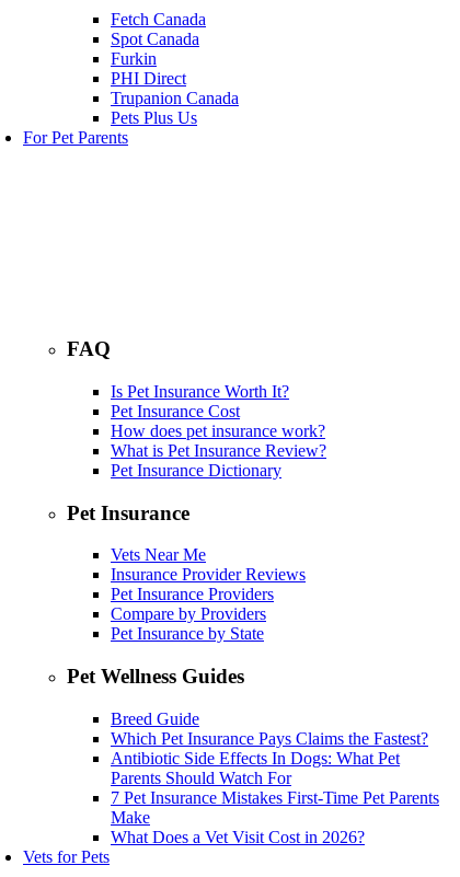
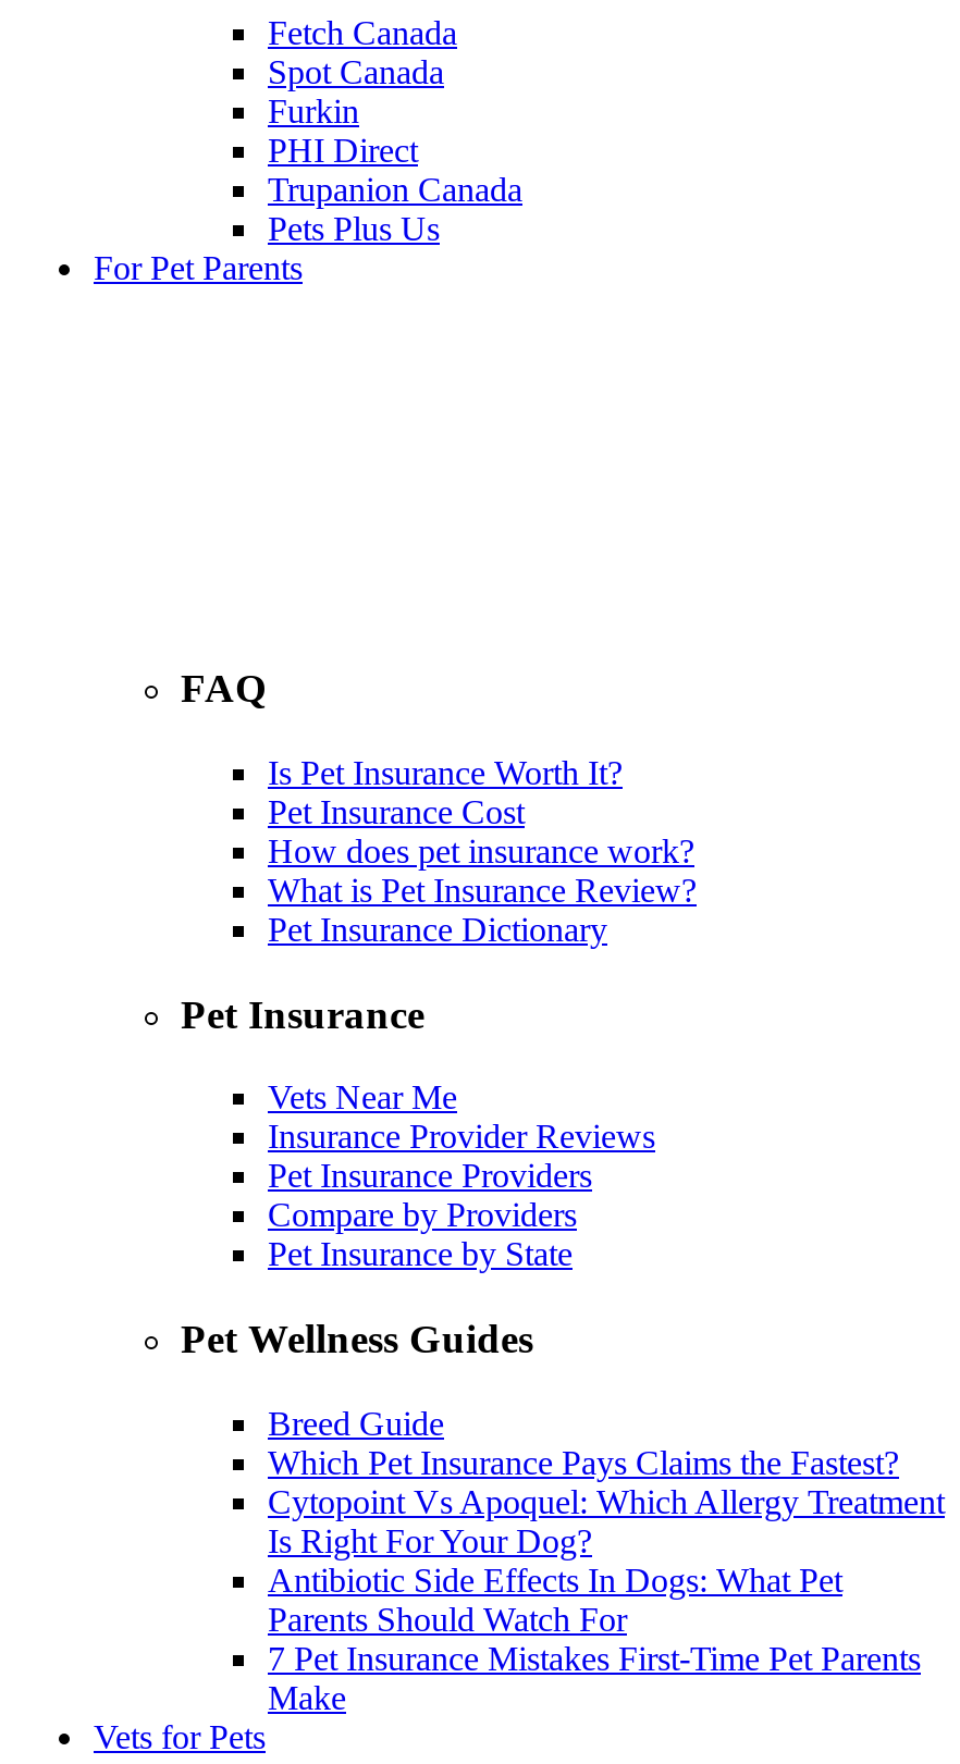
none -> [268,1483,945,1559] Cytopoint Vs Apoquel: Which Allergy Treatment | Is Right For Your Dog?
moved [111,749,439,826] -> [268,1561,921,1716]: Antibiotic Side Effects In Dogs: What Pet | Parents Should Watch For | 7 Pet Insurance Mistakes First-Time Pet Parents | Make
[111,828,365,846] What Does a Vet Visit Cost in 2026? -> none

